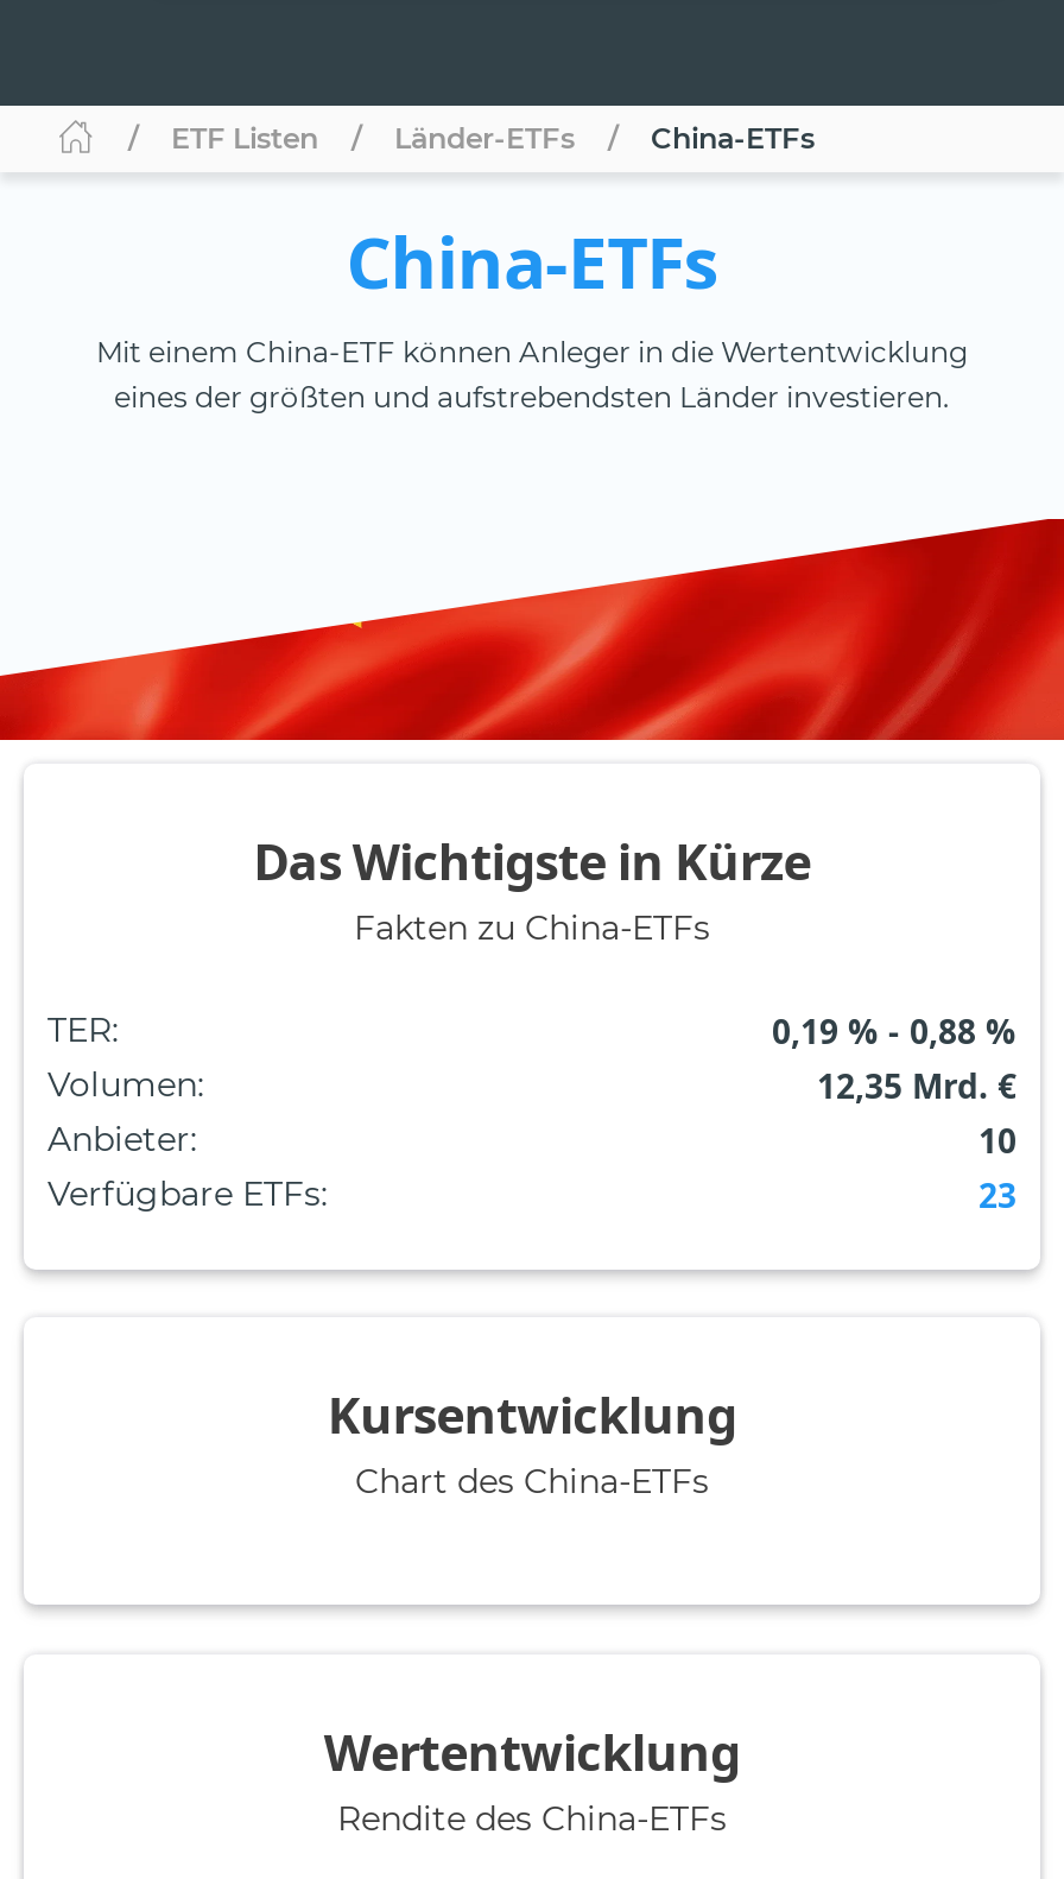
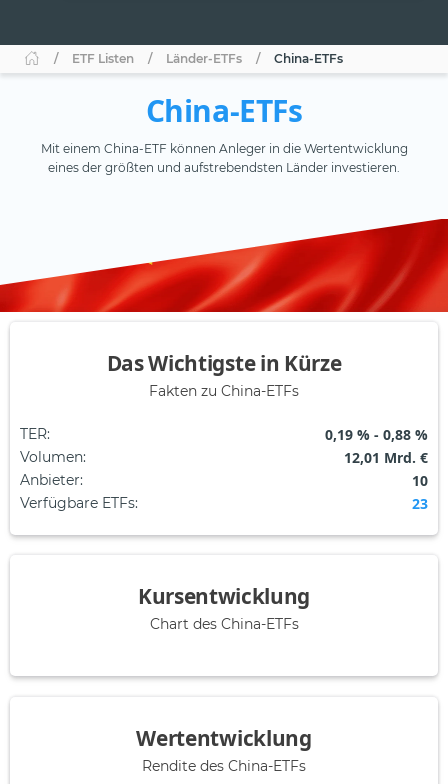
[817,1062,1016,1107] 12,35 Mrd. € -> [344,448,428,467] 12,01 Mrd. €

